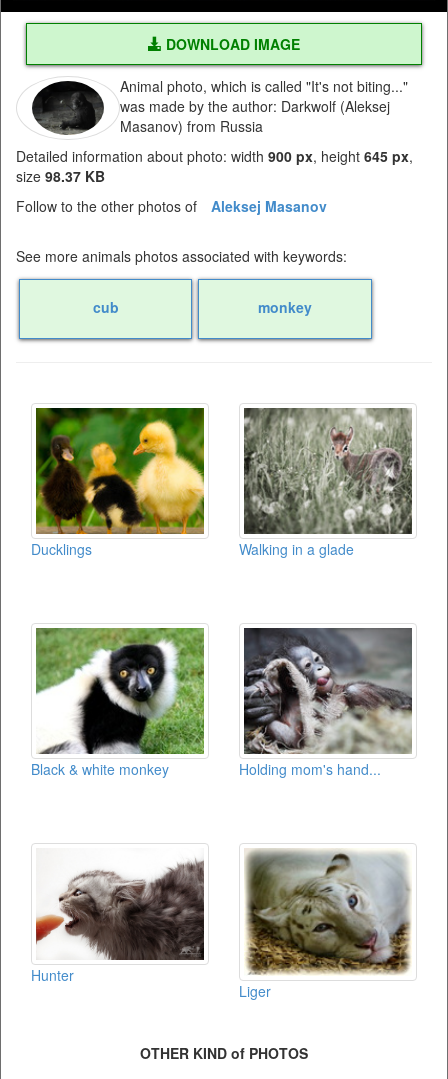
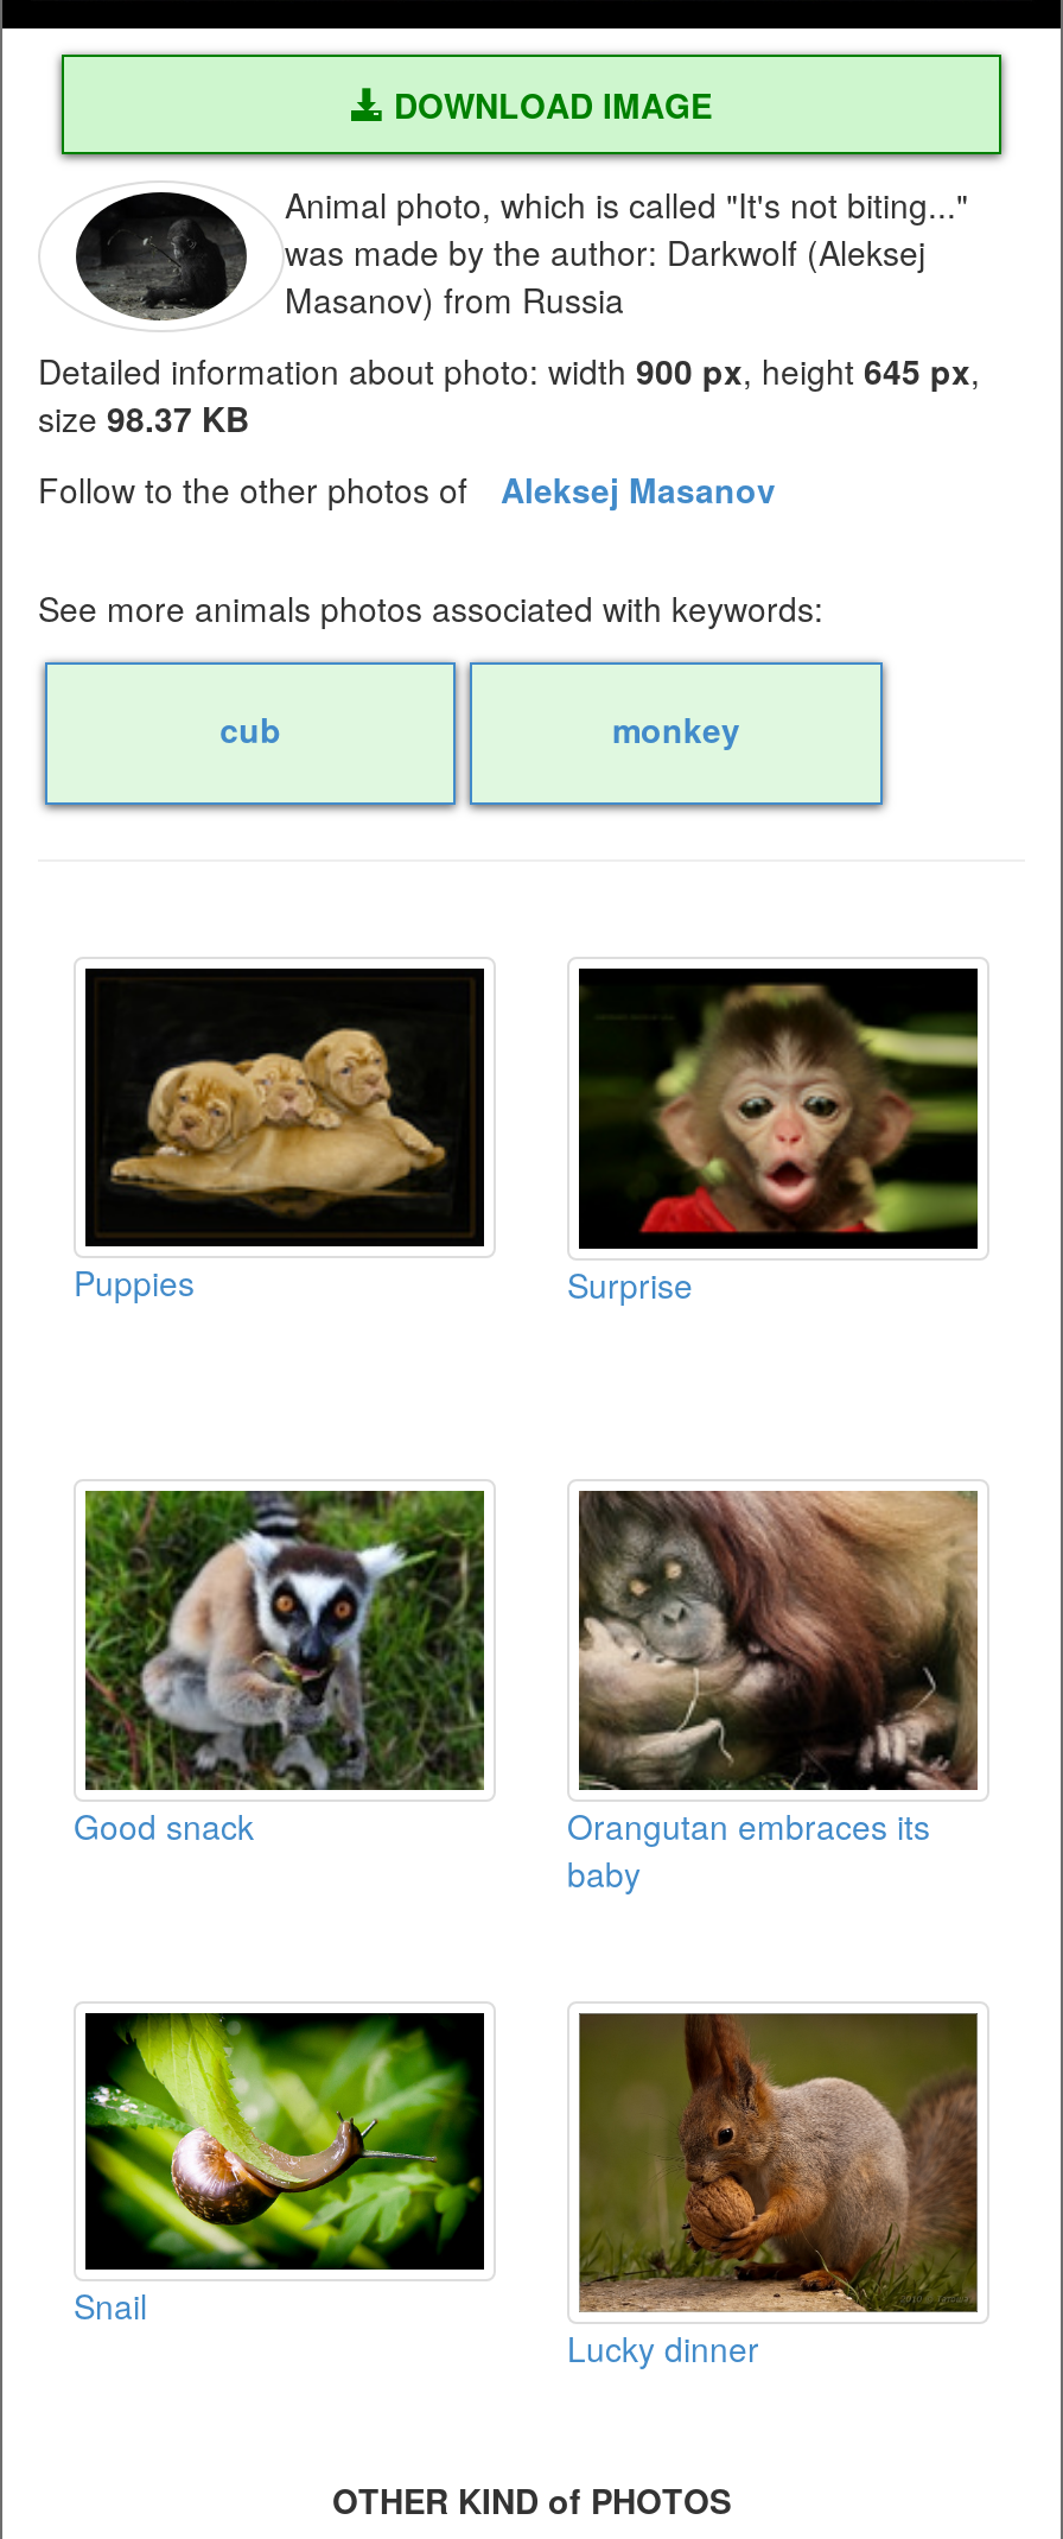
[31,407,354,559] [image] | Ducklings | Walking in a glade -> [74,966,693,1309] [image] | Puppies | Surprise
[243,407,413,535] [image] -> [577,966,980,1268] [image]
[31,627,381,779] [image] | Black & white monkey | Holding mom's hand... -> [74,1489,930,1896] [image] | Good snack | Orangutan embraces its | baby
[243,627,412,753] [image] -> [579,1491,978,1790] [image]
[31,848,271,1001] [image] | Hunter | Liger -> [74,2011,759,2371] [image] | Snail | Lucky dinner
[244,848,412,975] [image] -> [577,2011,980,2315] [image]

